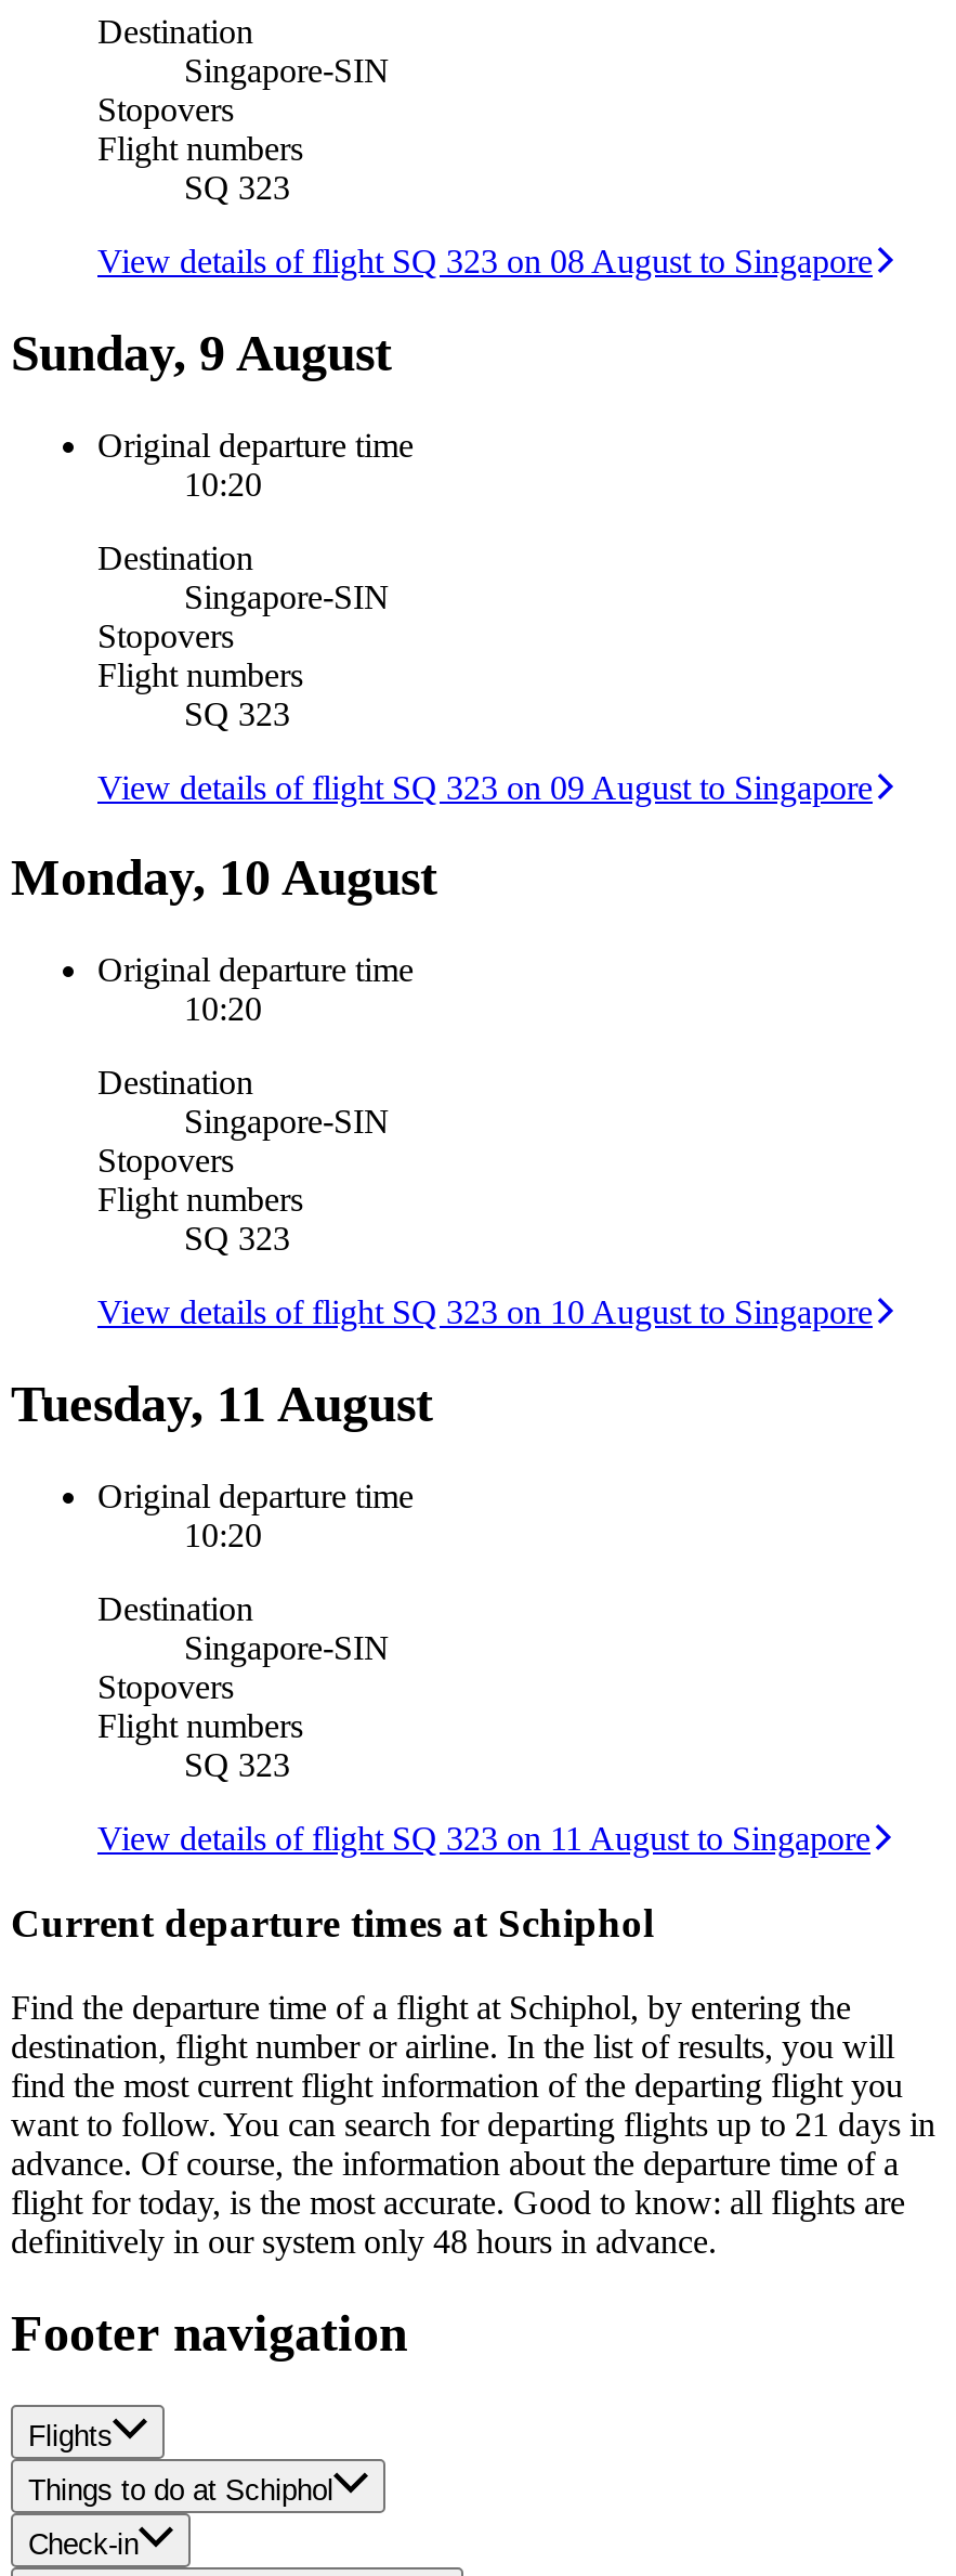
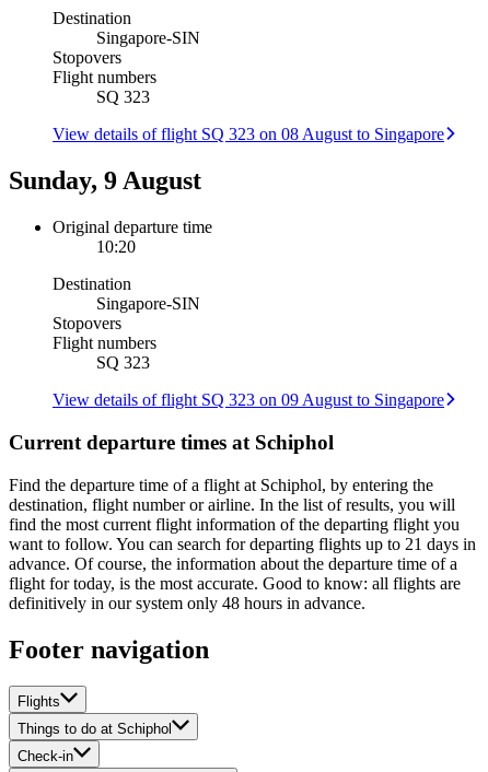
[11,851,873,1857] Monday, 10 August | Original departure time | 10:20 | Destination | Singapore-SIN | Stopovers | Flight numbers | SQ 323 | View details of flight SQ 323 on 10 August to Singapore | Tuesday, 11 August | Original departure time | 10:20 | Destination | Singapore-SIN | Stopovers | Flight numbers | SQ 323 | View details of flight SQ 323 on 11 August to Singapore -> none

